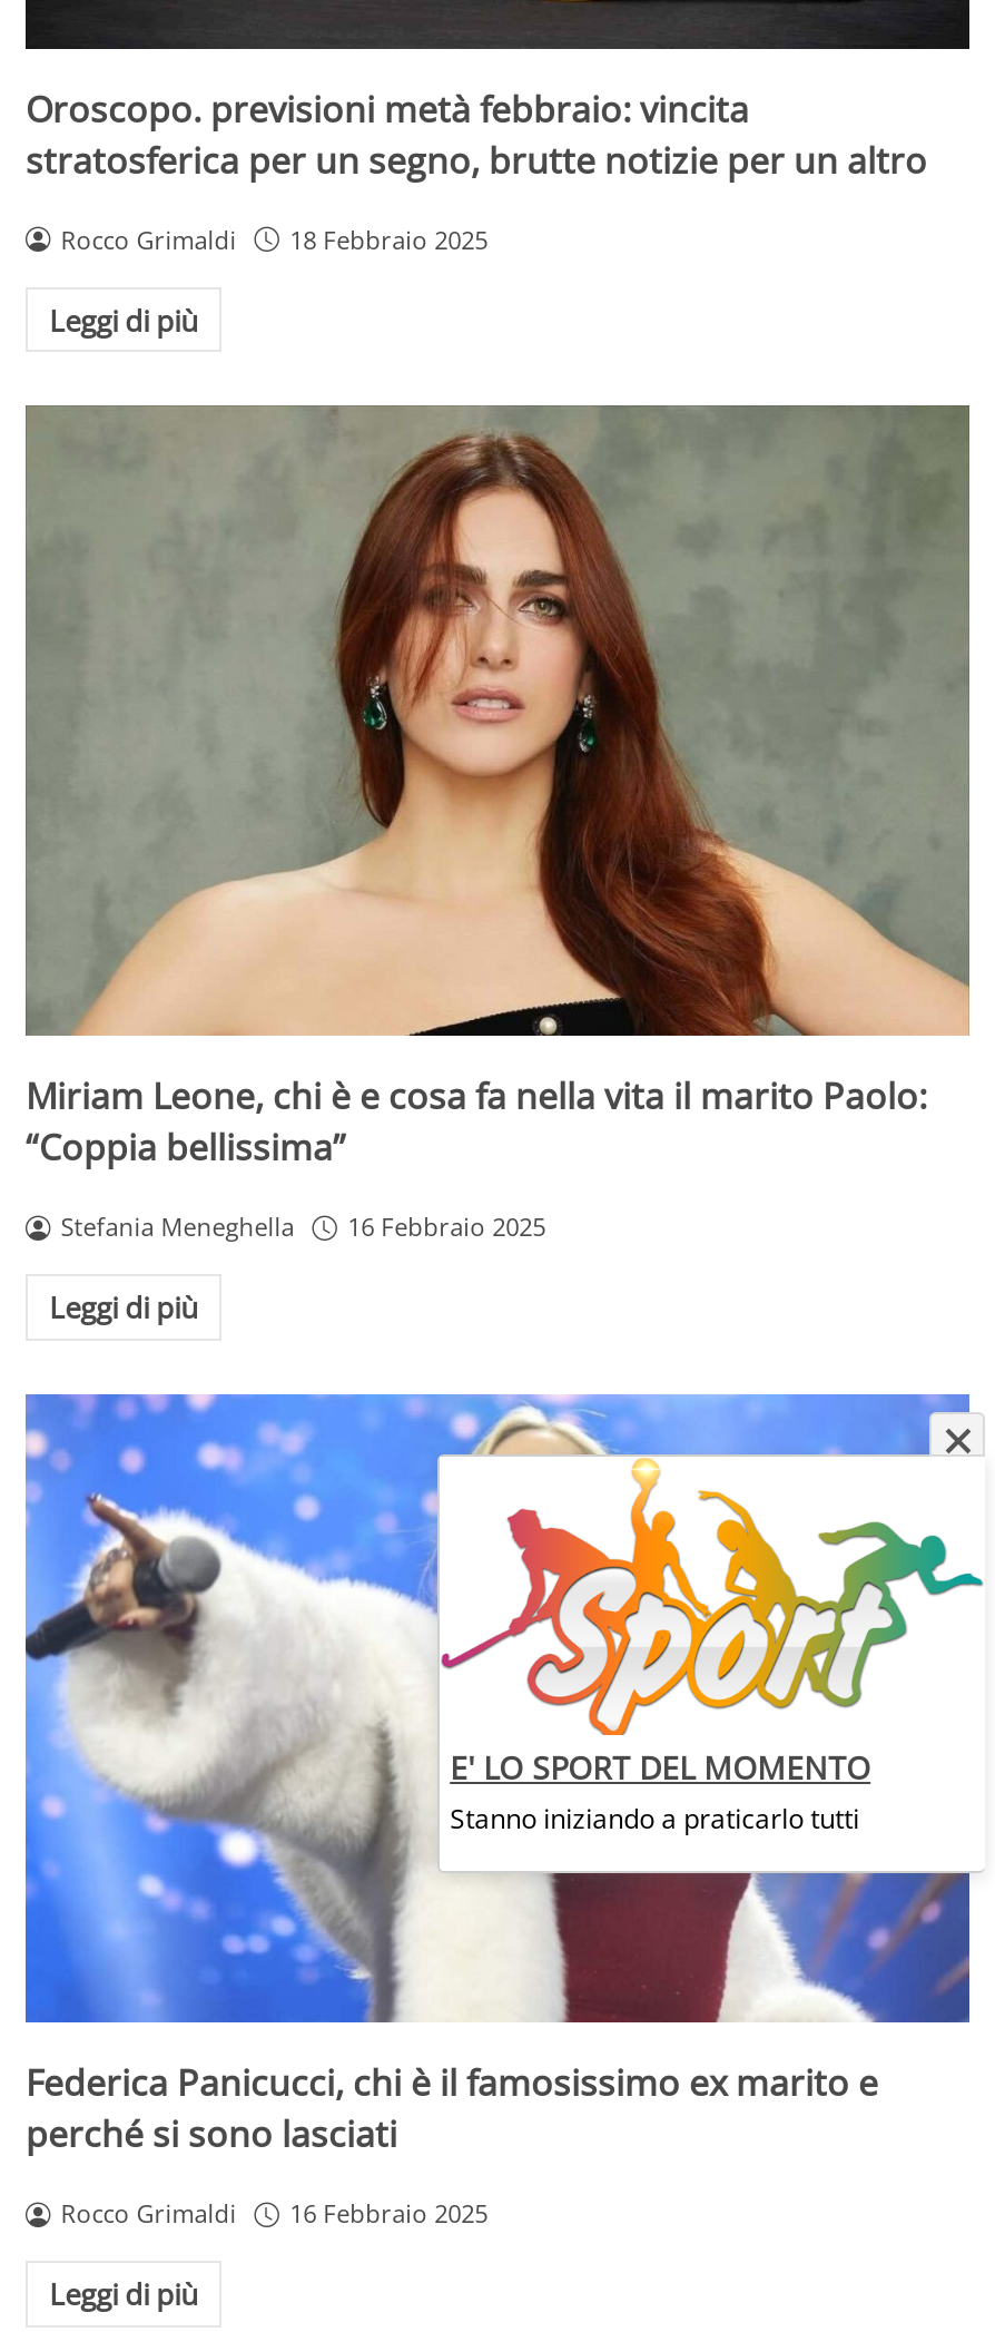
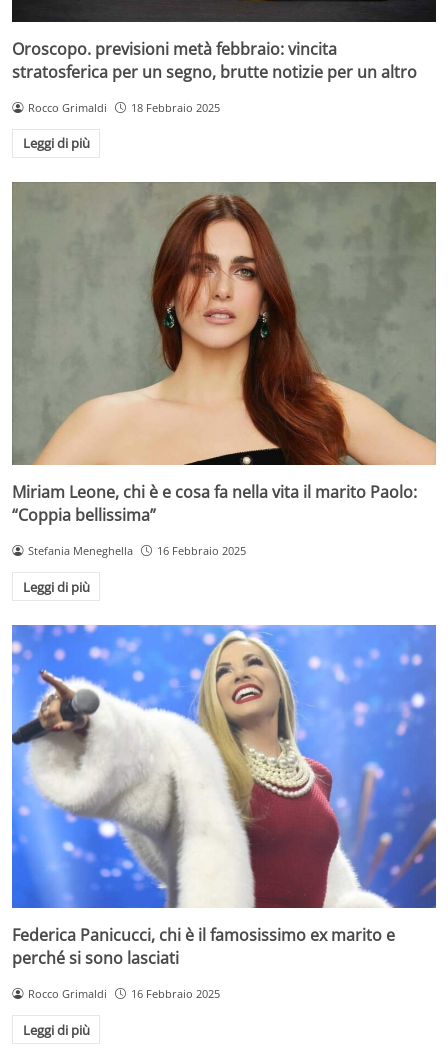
[435,1410,985,1875] [image] -> [197,634,442,841] [image]
[450,1745,871,1836] E' LO SPORT DEL MOMENTO | Stanno iniziando a praticarlo tutti -> none

